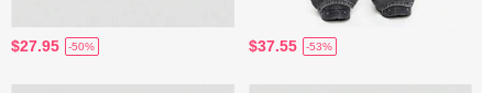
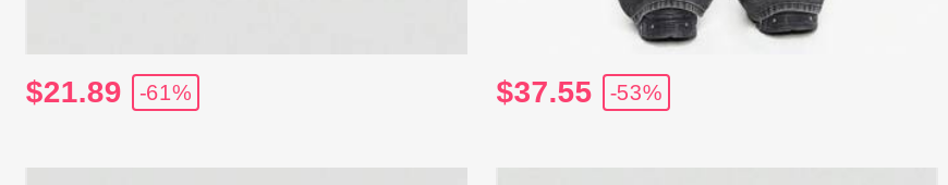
[11,38,60,55] $27.95 -> [26,75,122,109] $21.89
[69,41,95,53] -50% -> [139,81,192,105] -61%

